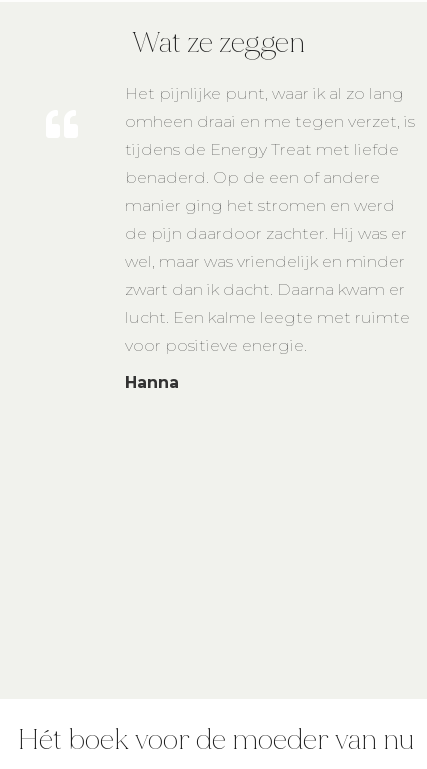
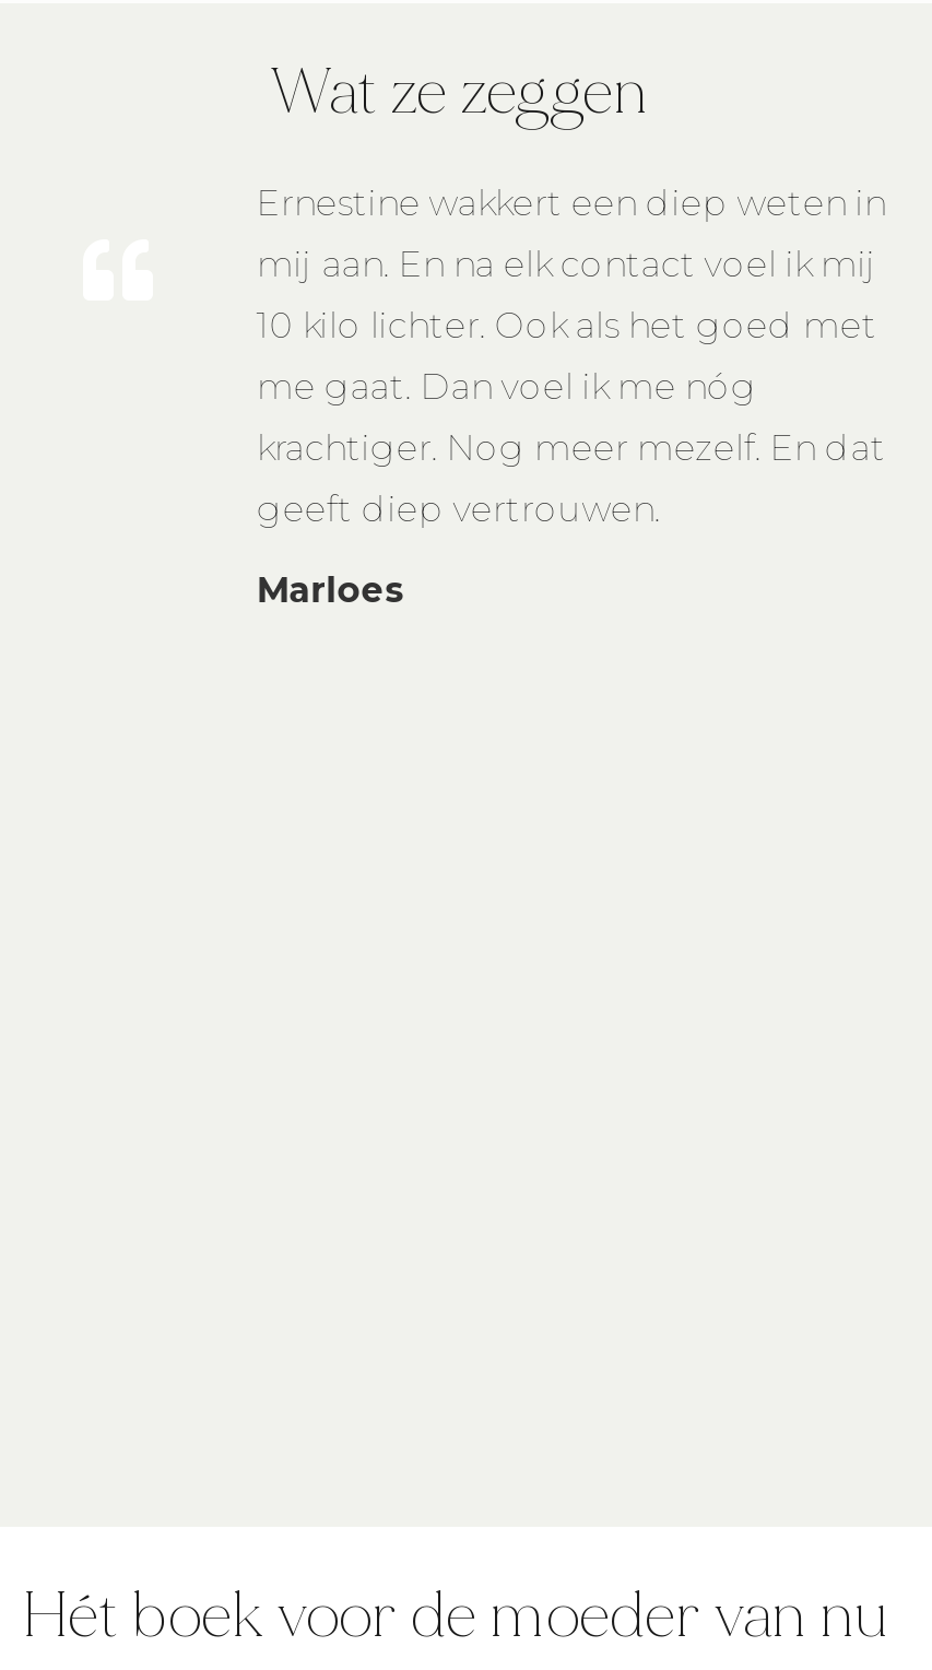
[125,84,415,392] Het pijnlijke punt, waar ik al zo lang | omheen draai en me tegen verzet, is | tijdens de Energy Treat met liefde | benaderd. Op de een of andere | manier ging het stromen en werd | de pijn daardoor zachter. Hij was er | wel, maar was vriendelijk en minder | zwart dan ik dacht. Daarna kwam er | lucht. Een kalme leegte met ruimte | voor positieve energie. | Hanna -> [256,182,885,611] Ernestine wakkert een diep weten in | mij aan. En na elk contact voel ik mij | 10 kilo lichter. Ook als het goed met | me gaat. Dan voel ik me nóg | krachtiger. Nog meer mezelf. En dat | geeft diep vertrouwen. | Marloes

